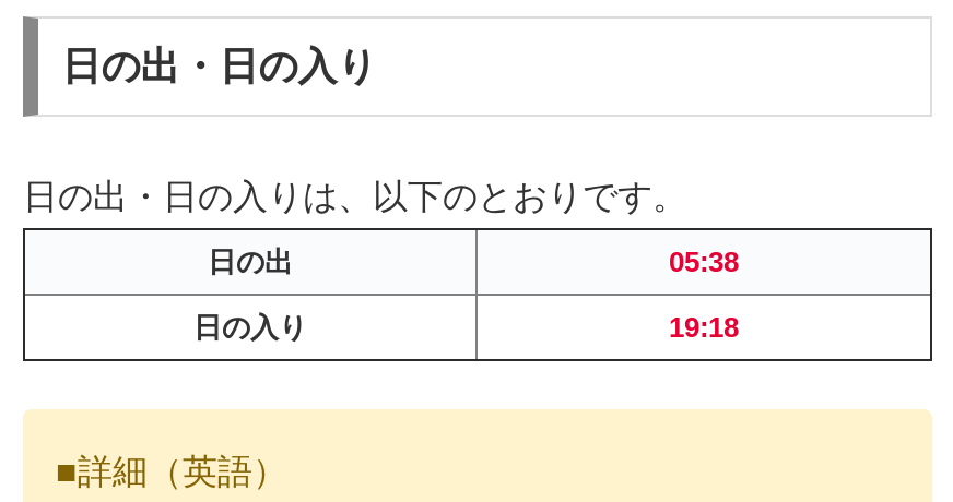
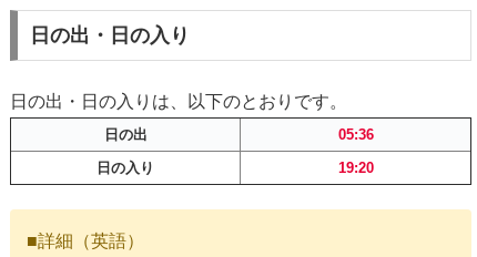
[669,245,739,278] 05:38 -> [338,126,373,143] 05:36
[669,310,739,343] 19:18 -> [338,159,373,176] 19:20

